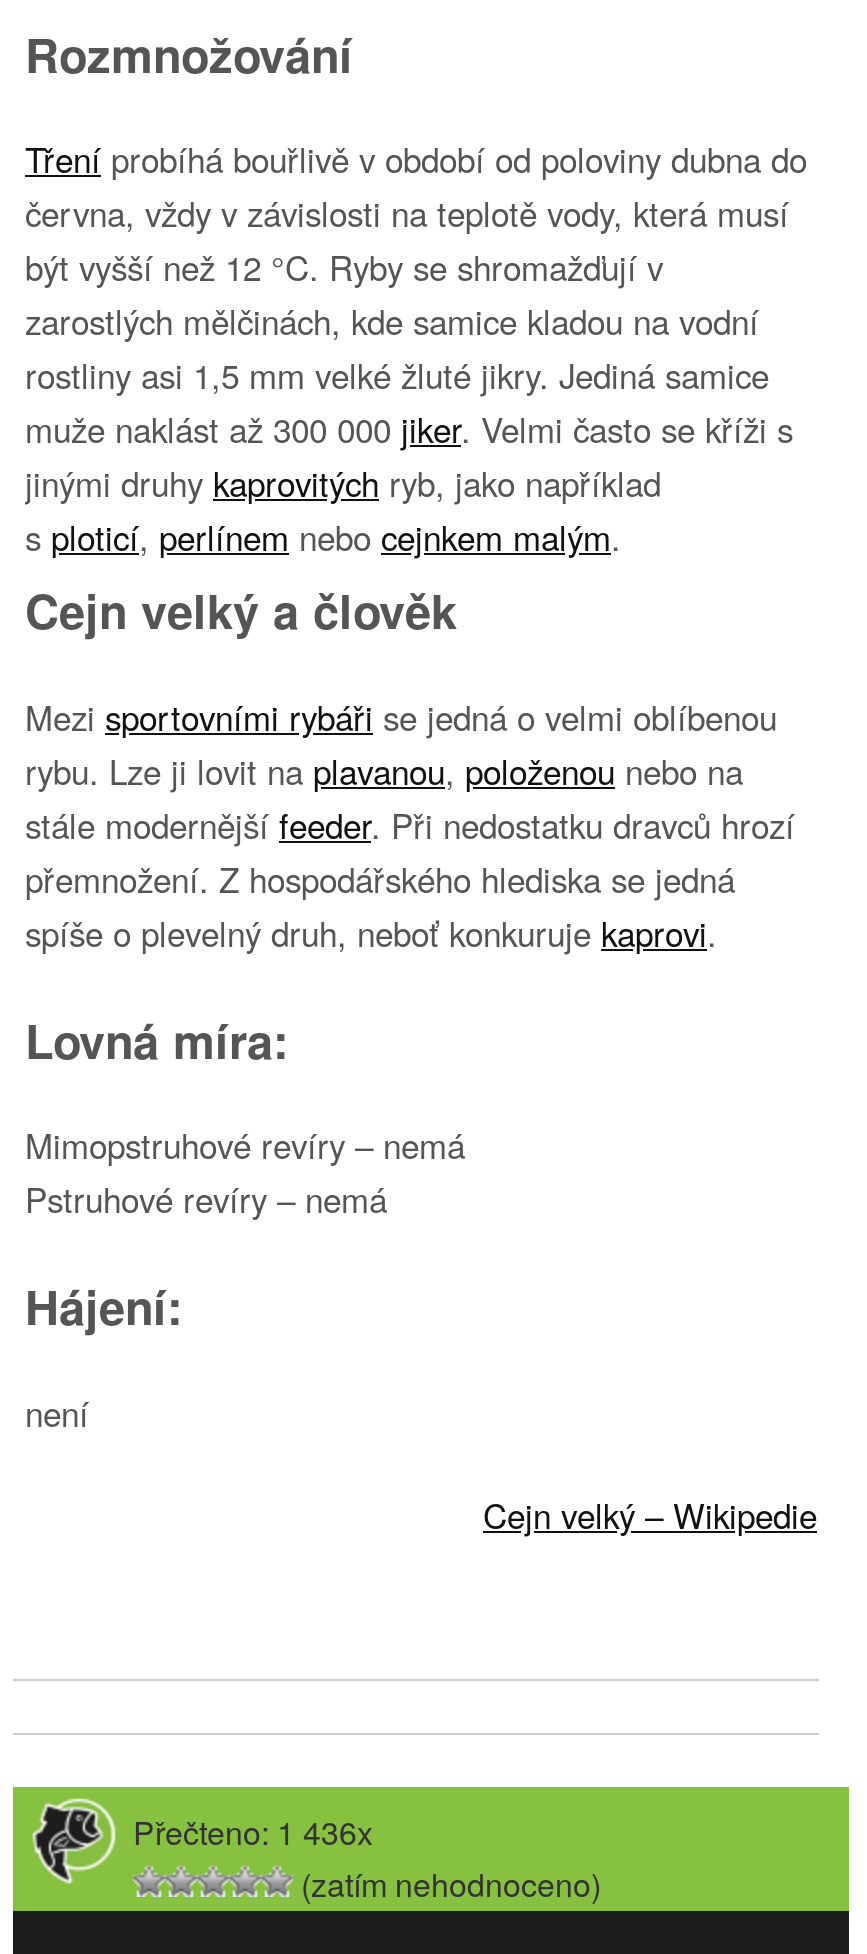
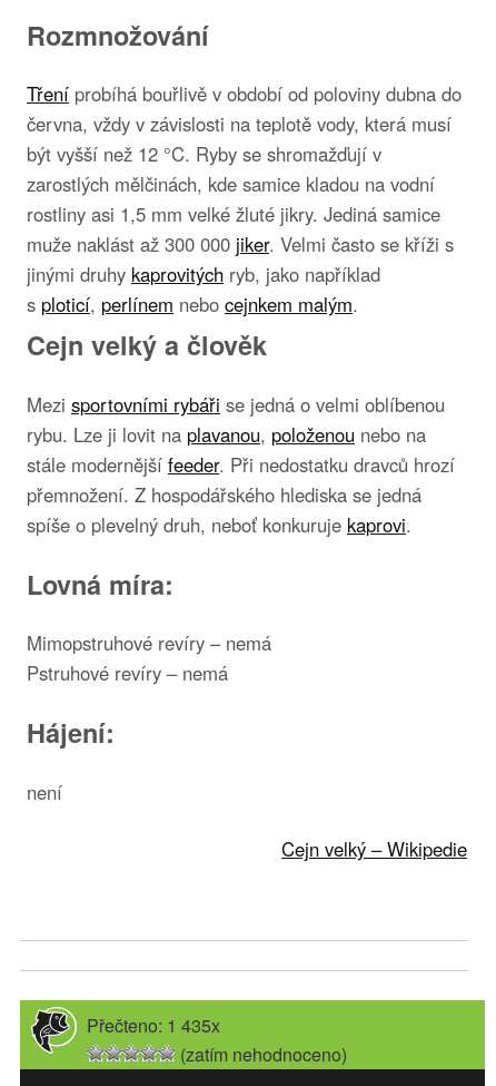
[133,1809,373,1855] Přečteno: 1 436x -> [87,1012,220,1038] Přečteno: 1 435x

